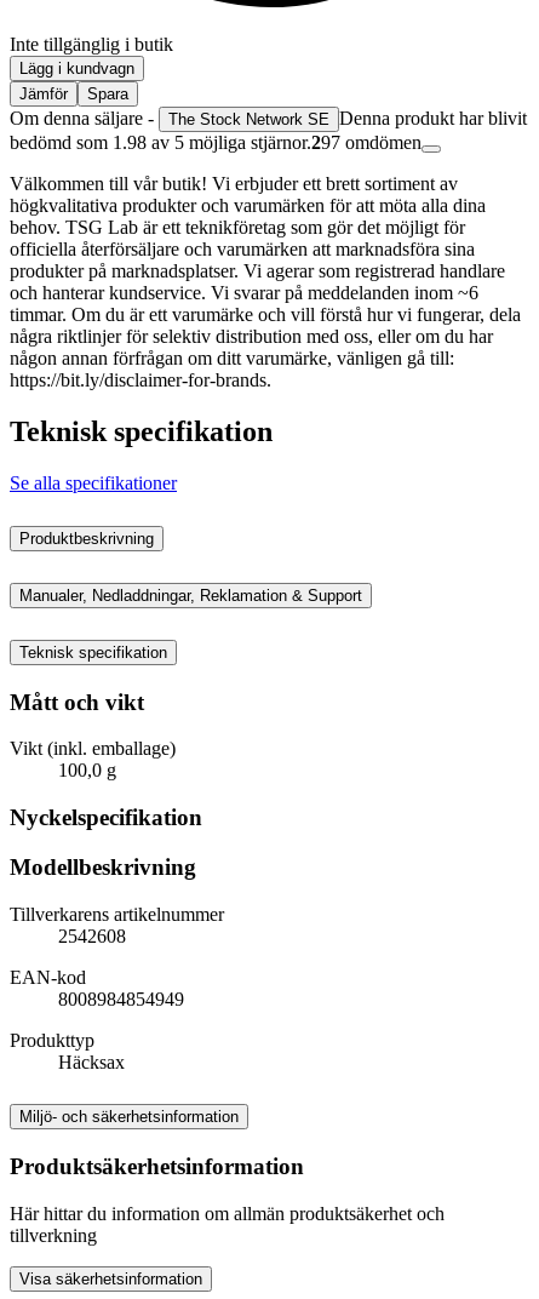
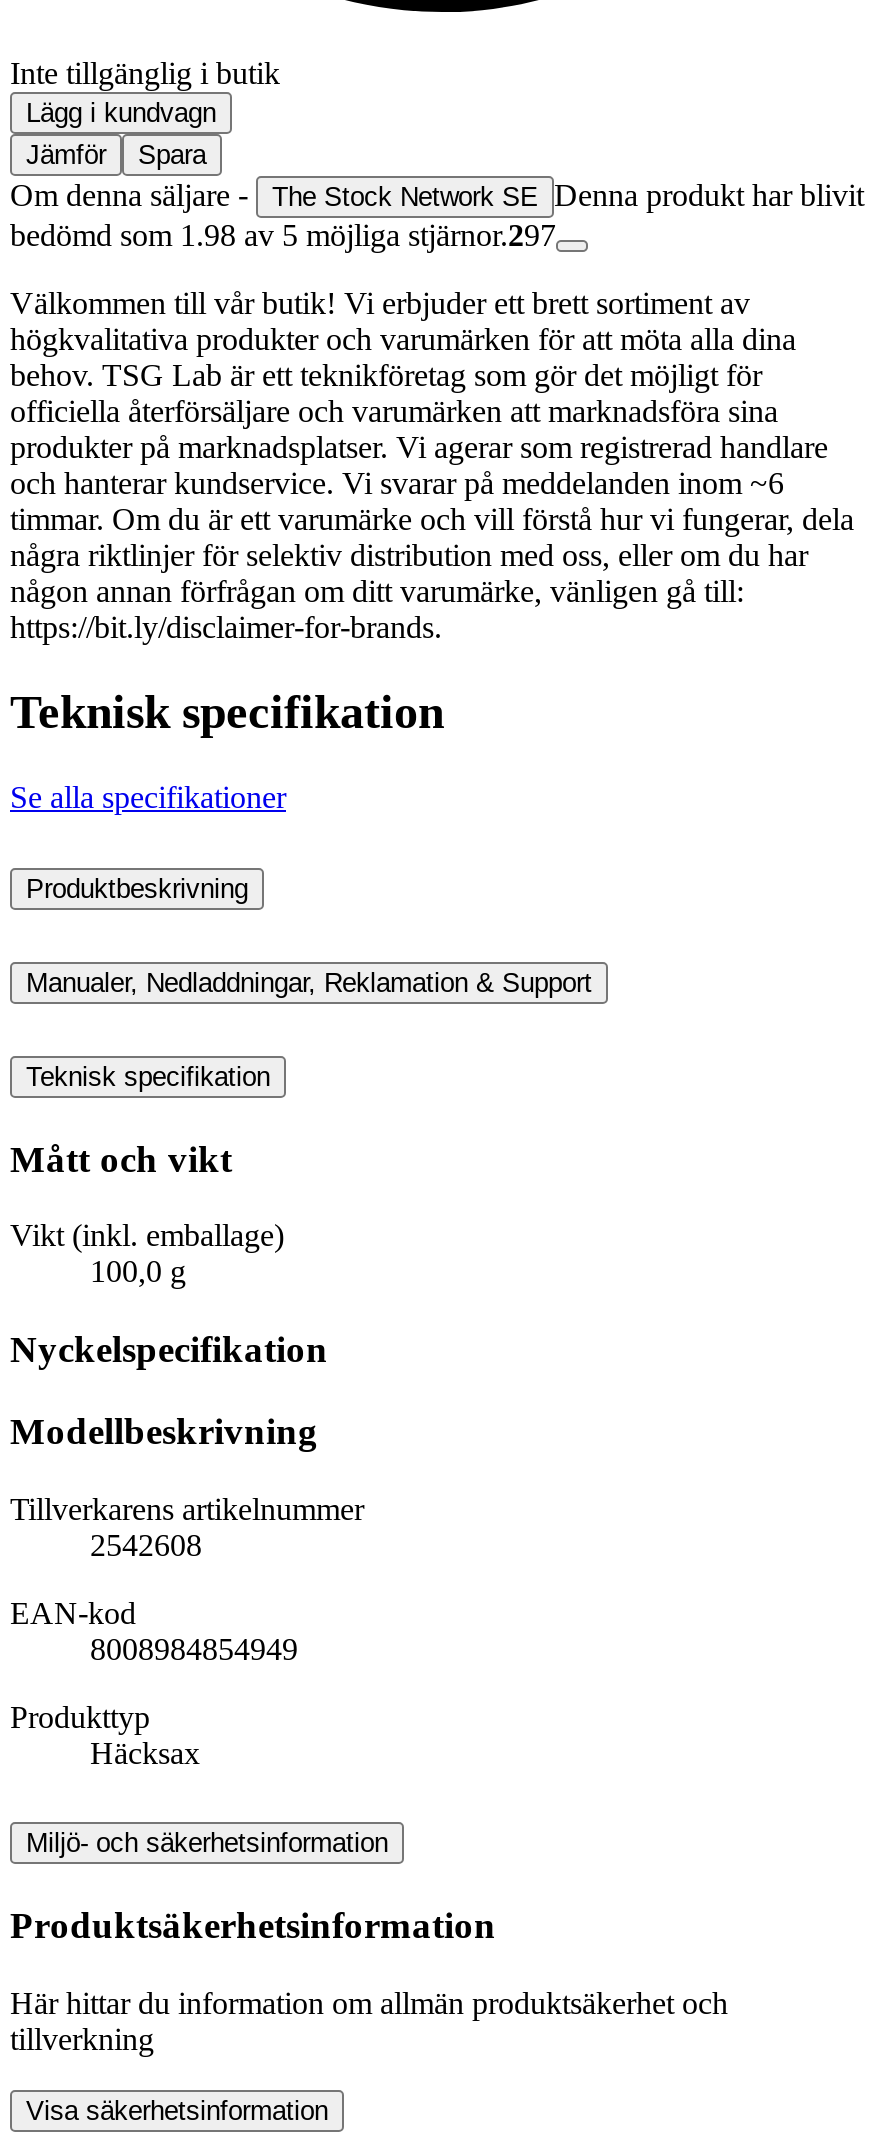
[10,132,422,153] bedömd som 1.98 av 5 möjliga stjärnor.297 omdömen -> [10,218,556,252] bedömd som 1.98 av 5 möjliga stjärnor.297

